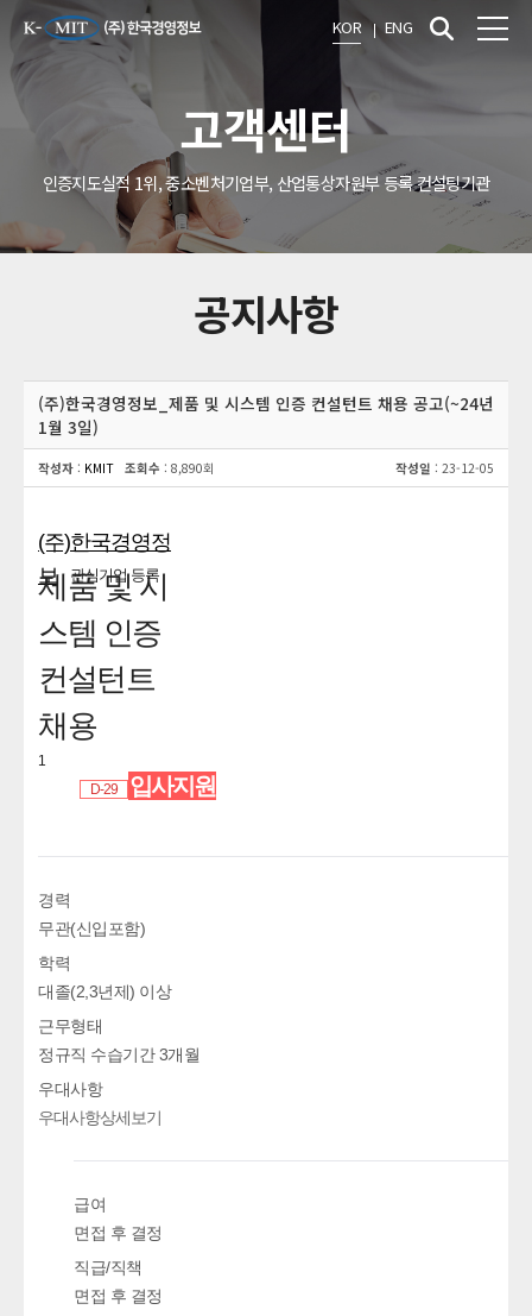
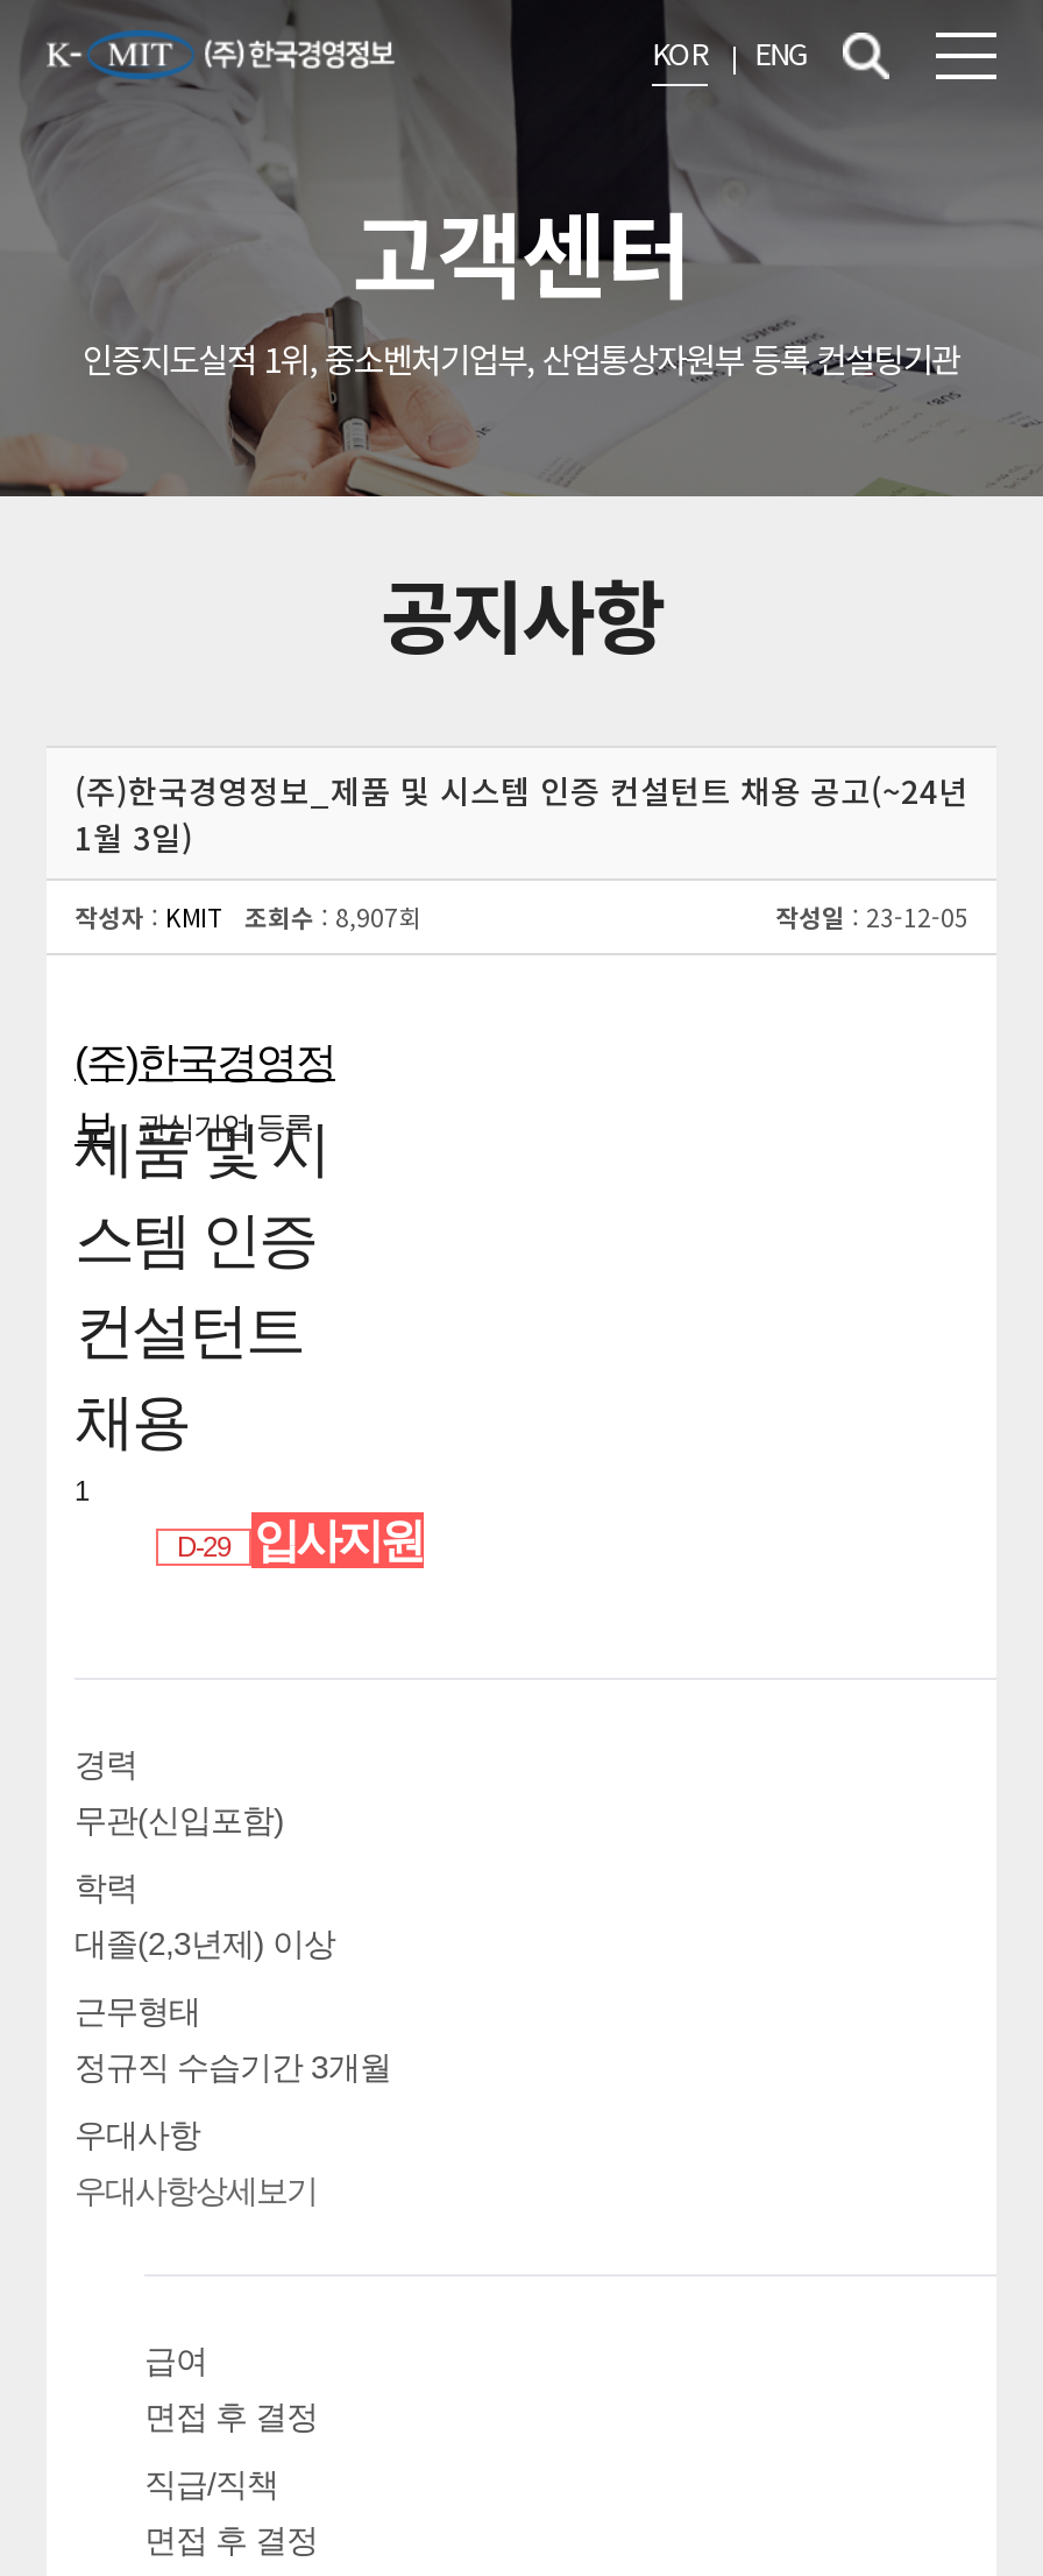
[38,459,222,477] 작성자: KMIT 조회수: 8,890회 -> [74,899,435,934] 작성자: KMIT 조회수: 8,907회

